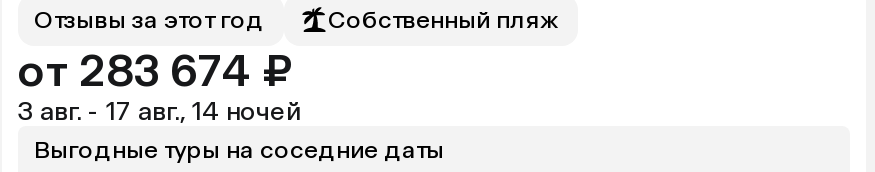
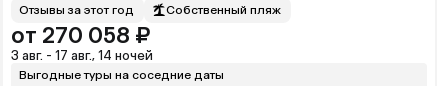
[18,44,292,98] от 283 674 ₽ -> [11,22,150,49] от 270 058 ₽

